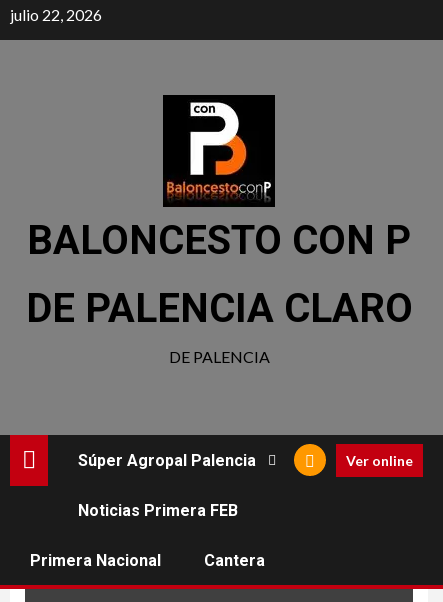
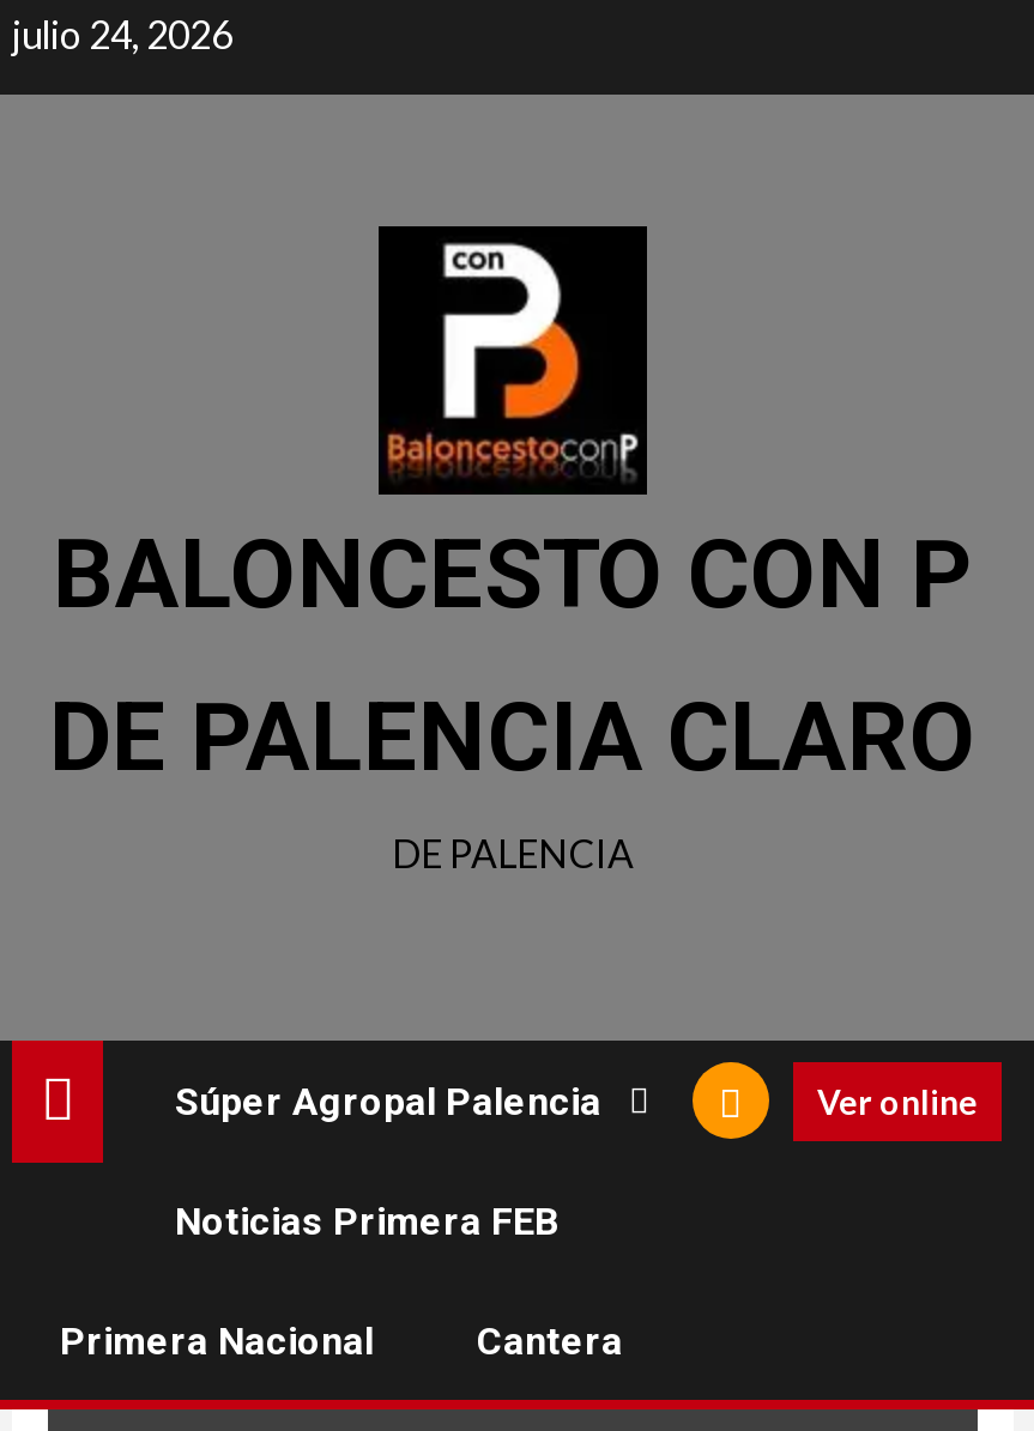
[10,5,102,24] julio 22, 2026 -> [12,11,232,57] julio 24, 2026

